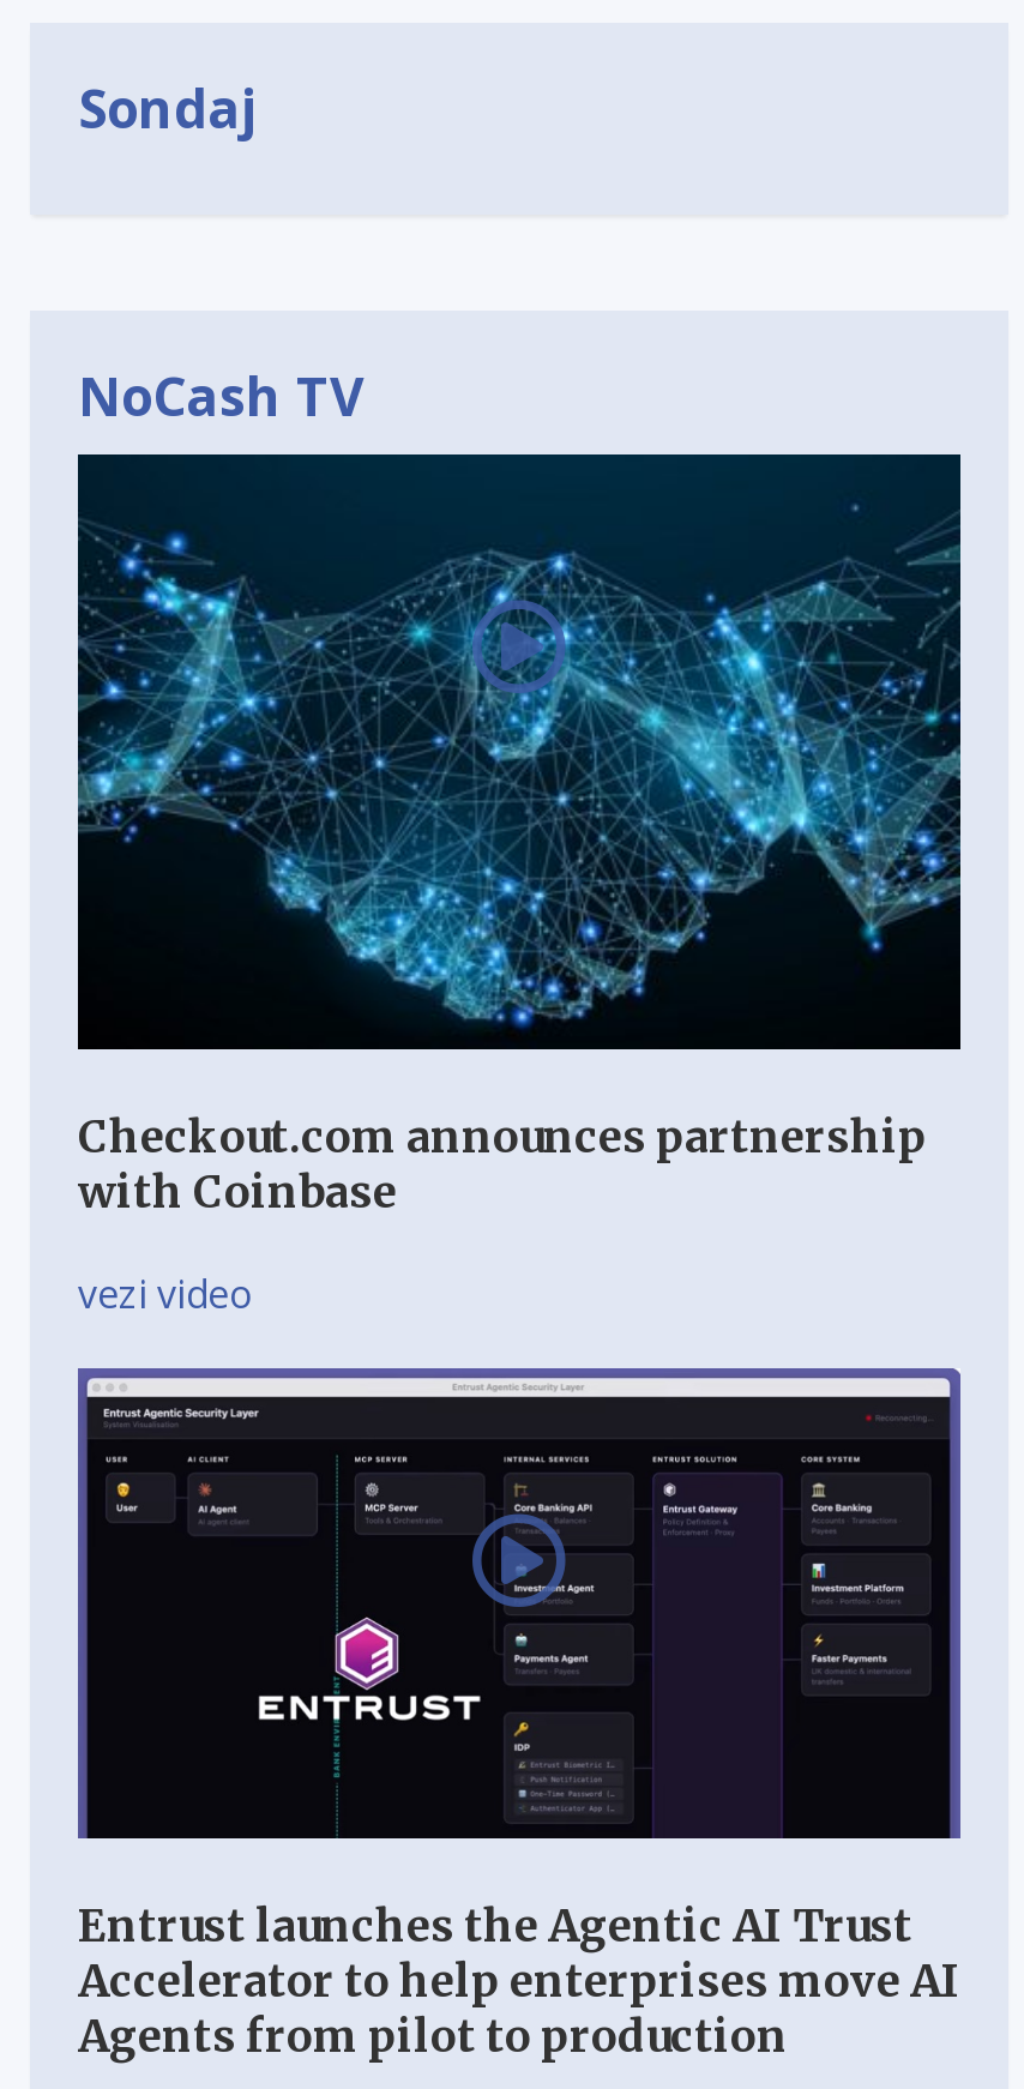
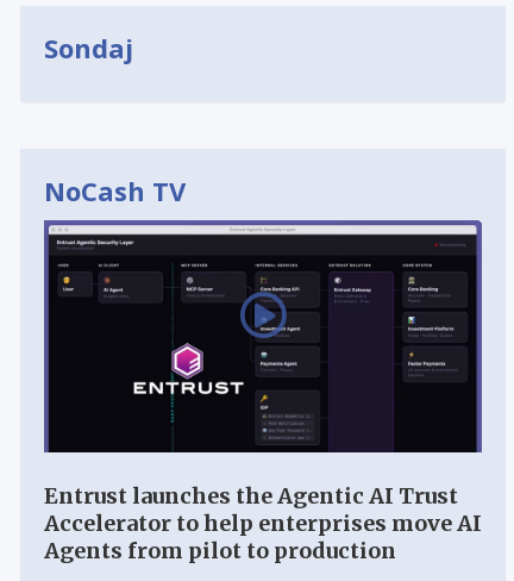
[76,452,963,1320] [image] | Checkout.com announces partnership | with Coinbase | vezi video -> none

